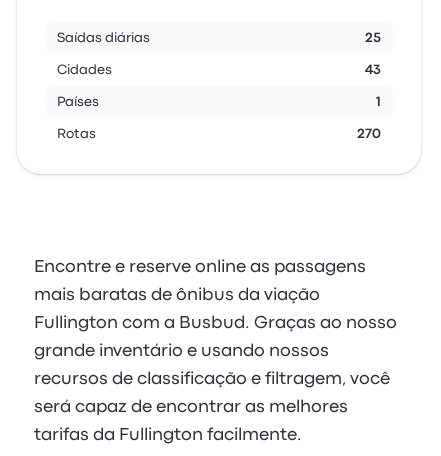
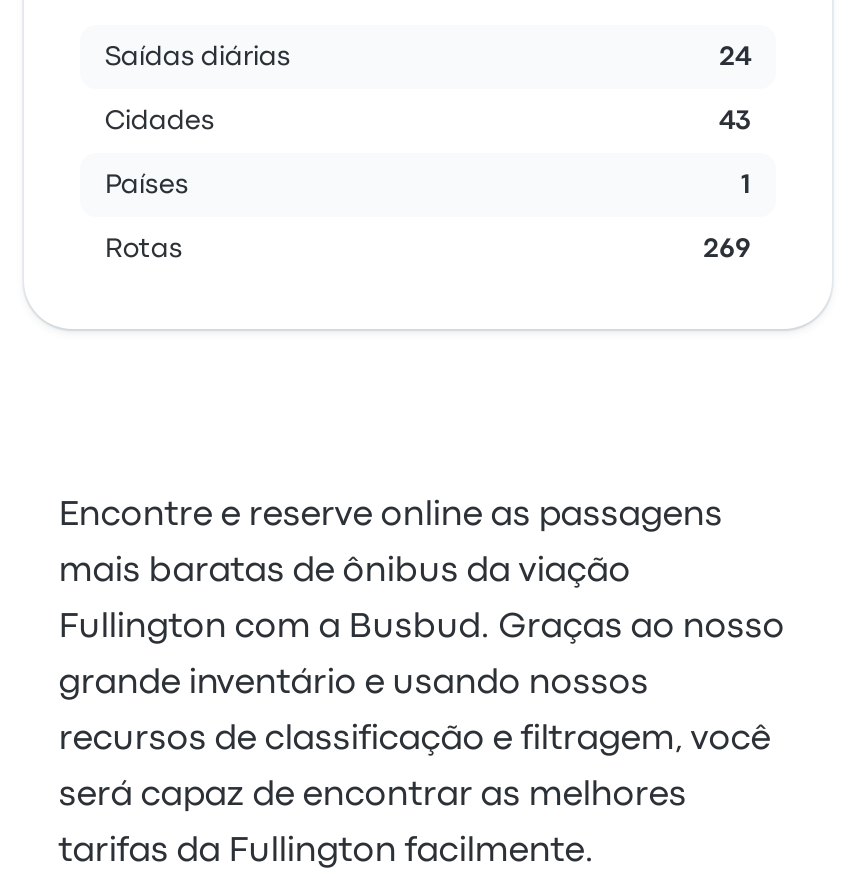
[365,32,381,44] 25 -> [719,45,751,69] 24
[357,128,381,140] 270 -> [703,237,751,261] 269

